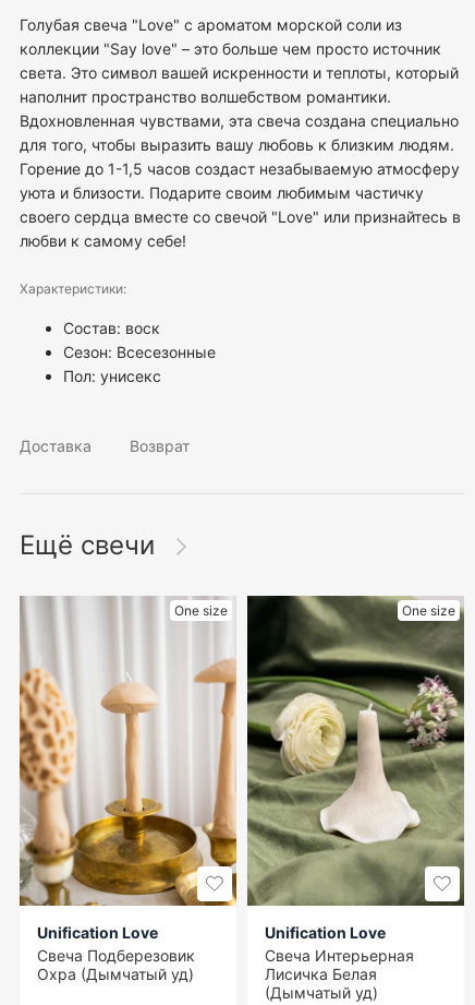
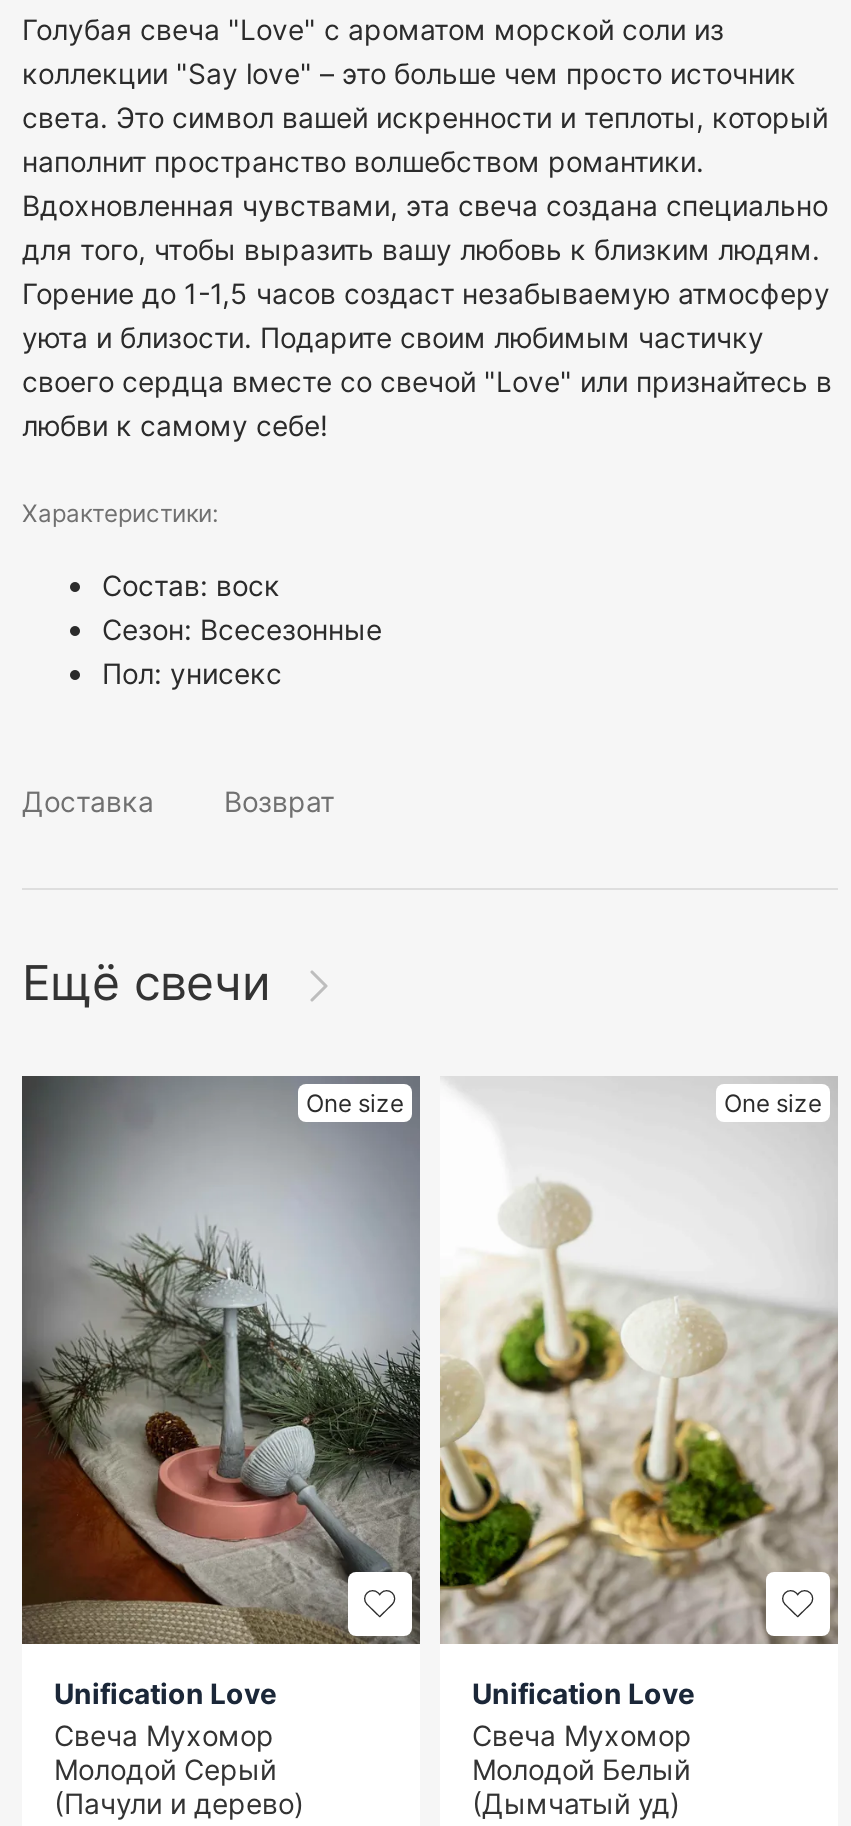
[19,596,237,983] [image] | Свеча Подберезовик | Охра (Дымчатый уд) -> [20,1074,422,1820] [image] | Свеча Мухомор | Молодой Серый | (Пачули и дерево)
[246,595,465,983] [image] | Свеча Интерьерная | Лисичка Белая -> [440,1076,838,1786] [image] | Свеча Мухомор | Молодой Белый

